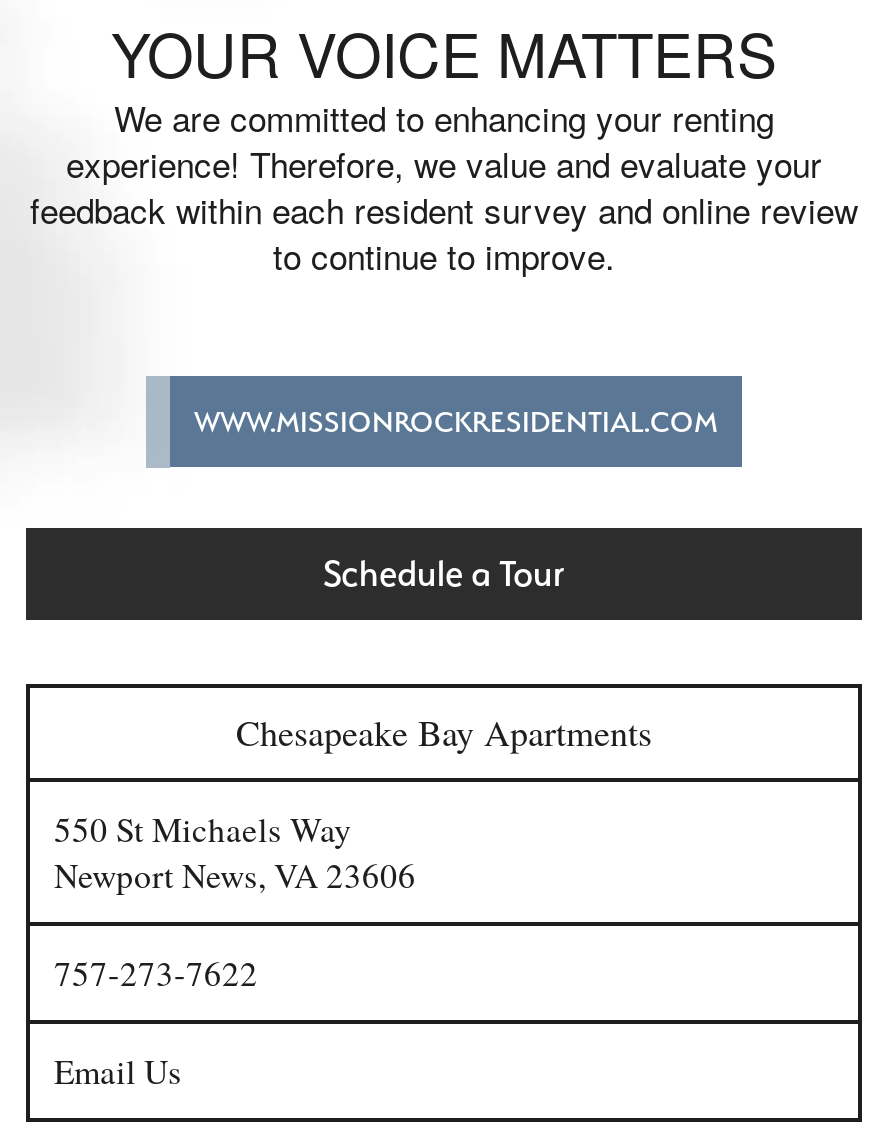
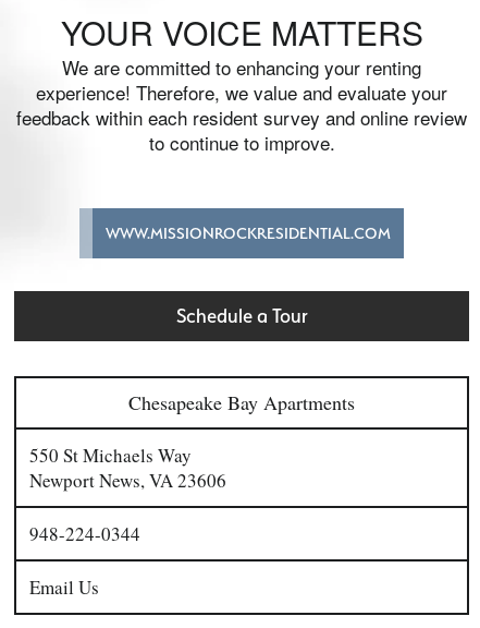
[54,949,258,995] 757-273-7622 -> [29,521,140,546] 948-224-0344

